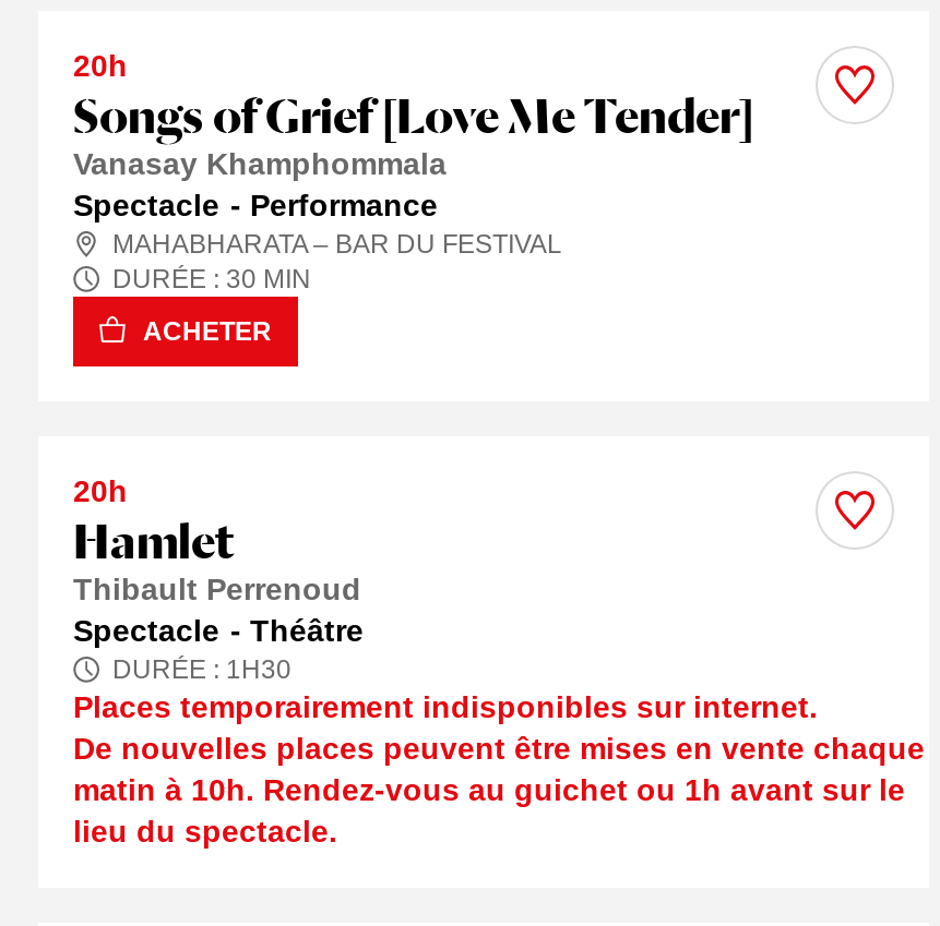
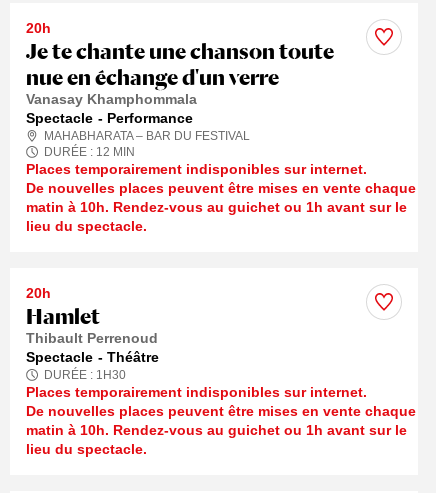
[73,87,754,144] Songs of Grief [Love Me Tender] -> [26,38,334,90] Je te chante une chanson toute | nue en échange d'un verre
[112,264,311,347] DURÉE : 30 MIN | ACHETER -> [26,145,416,234] DURÉE : 12 MIN | Places temporairement indisponibles sur internet. | De nouvelles places peuvent être mises en vente chaque | matin à 10h. Rendez-vous au guichet ou 1h avant sur le | lieu du spectacle.

